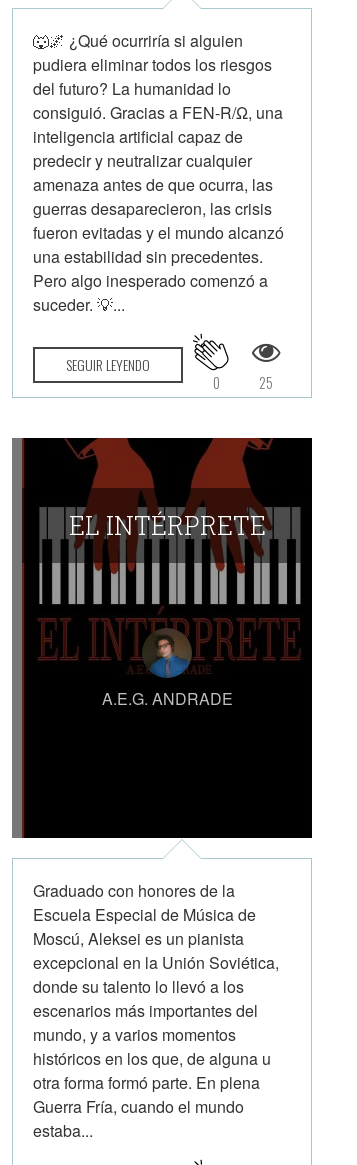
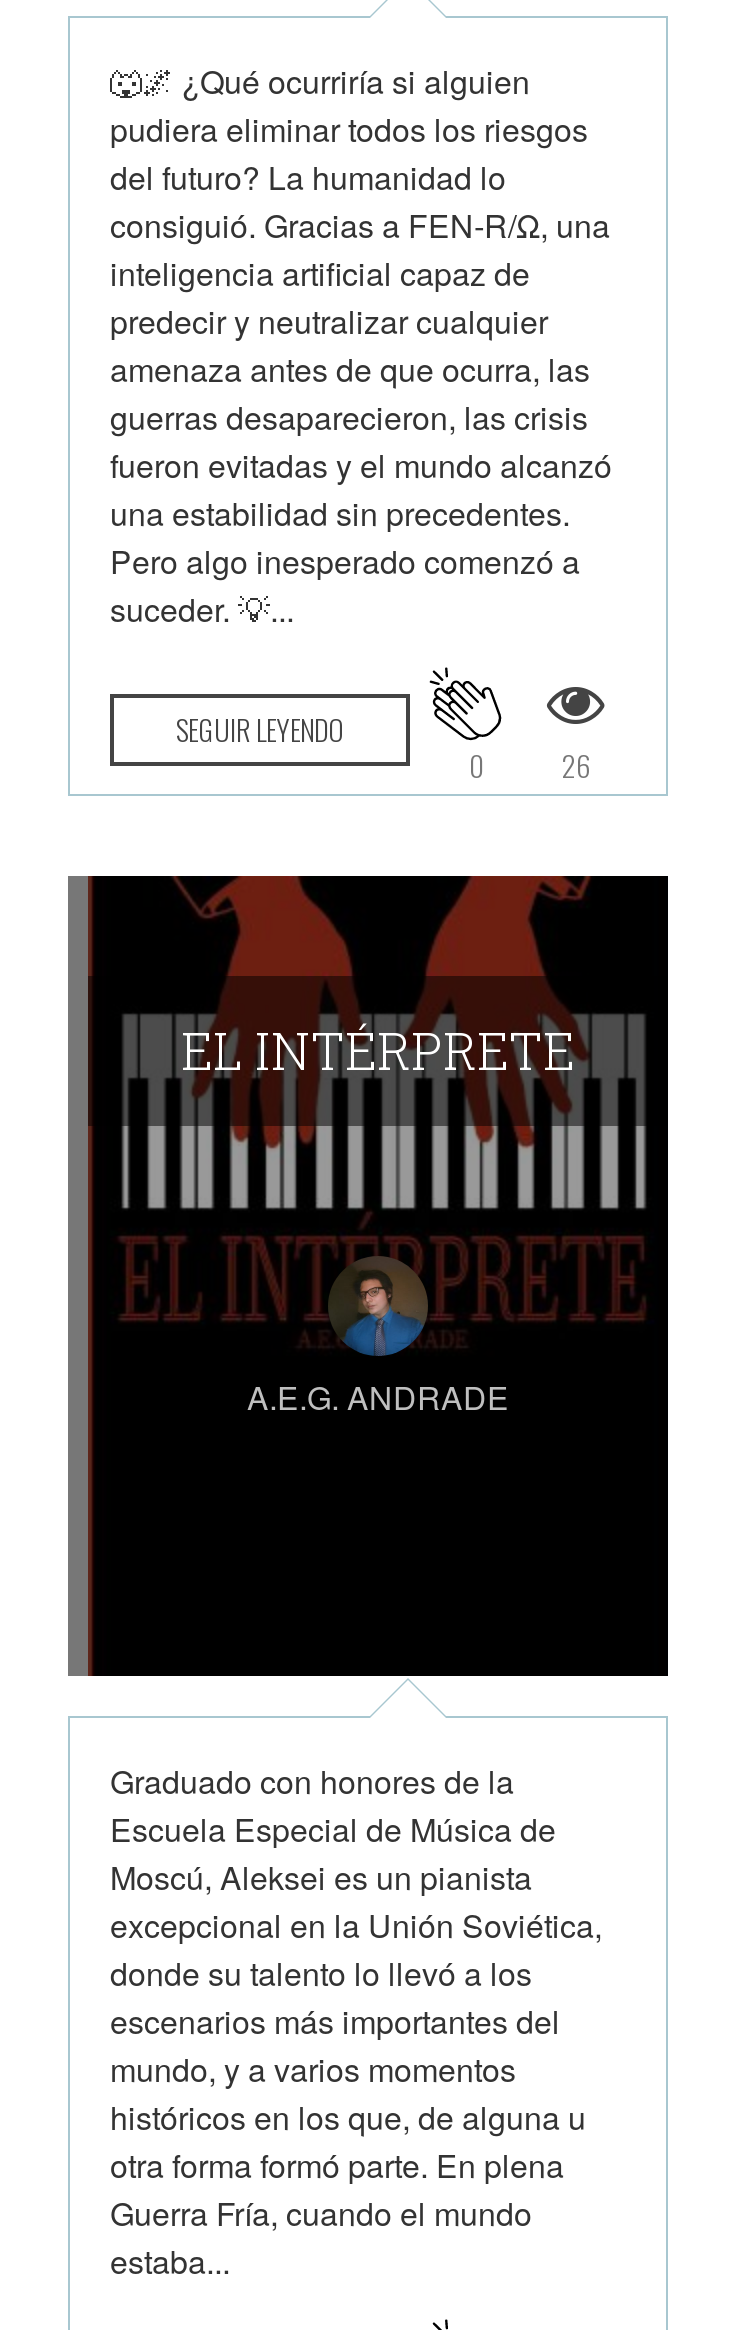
[212,372,273,393] 0 25 -> [469,744,590,786] 0 26

